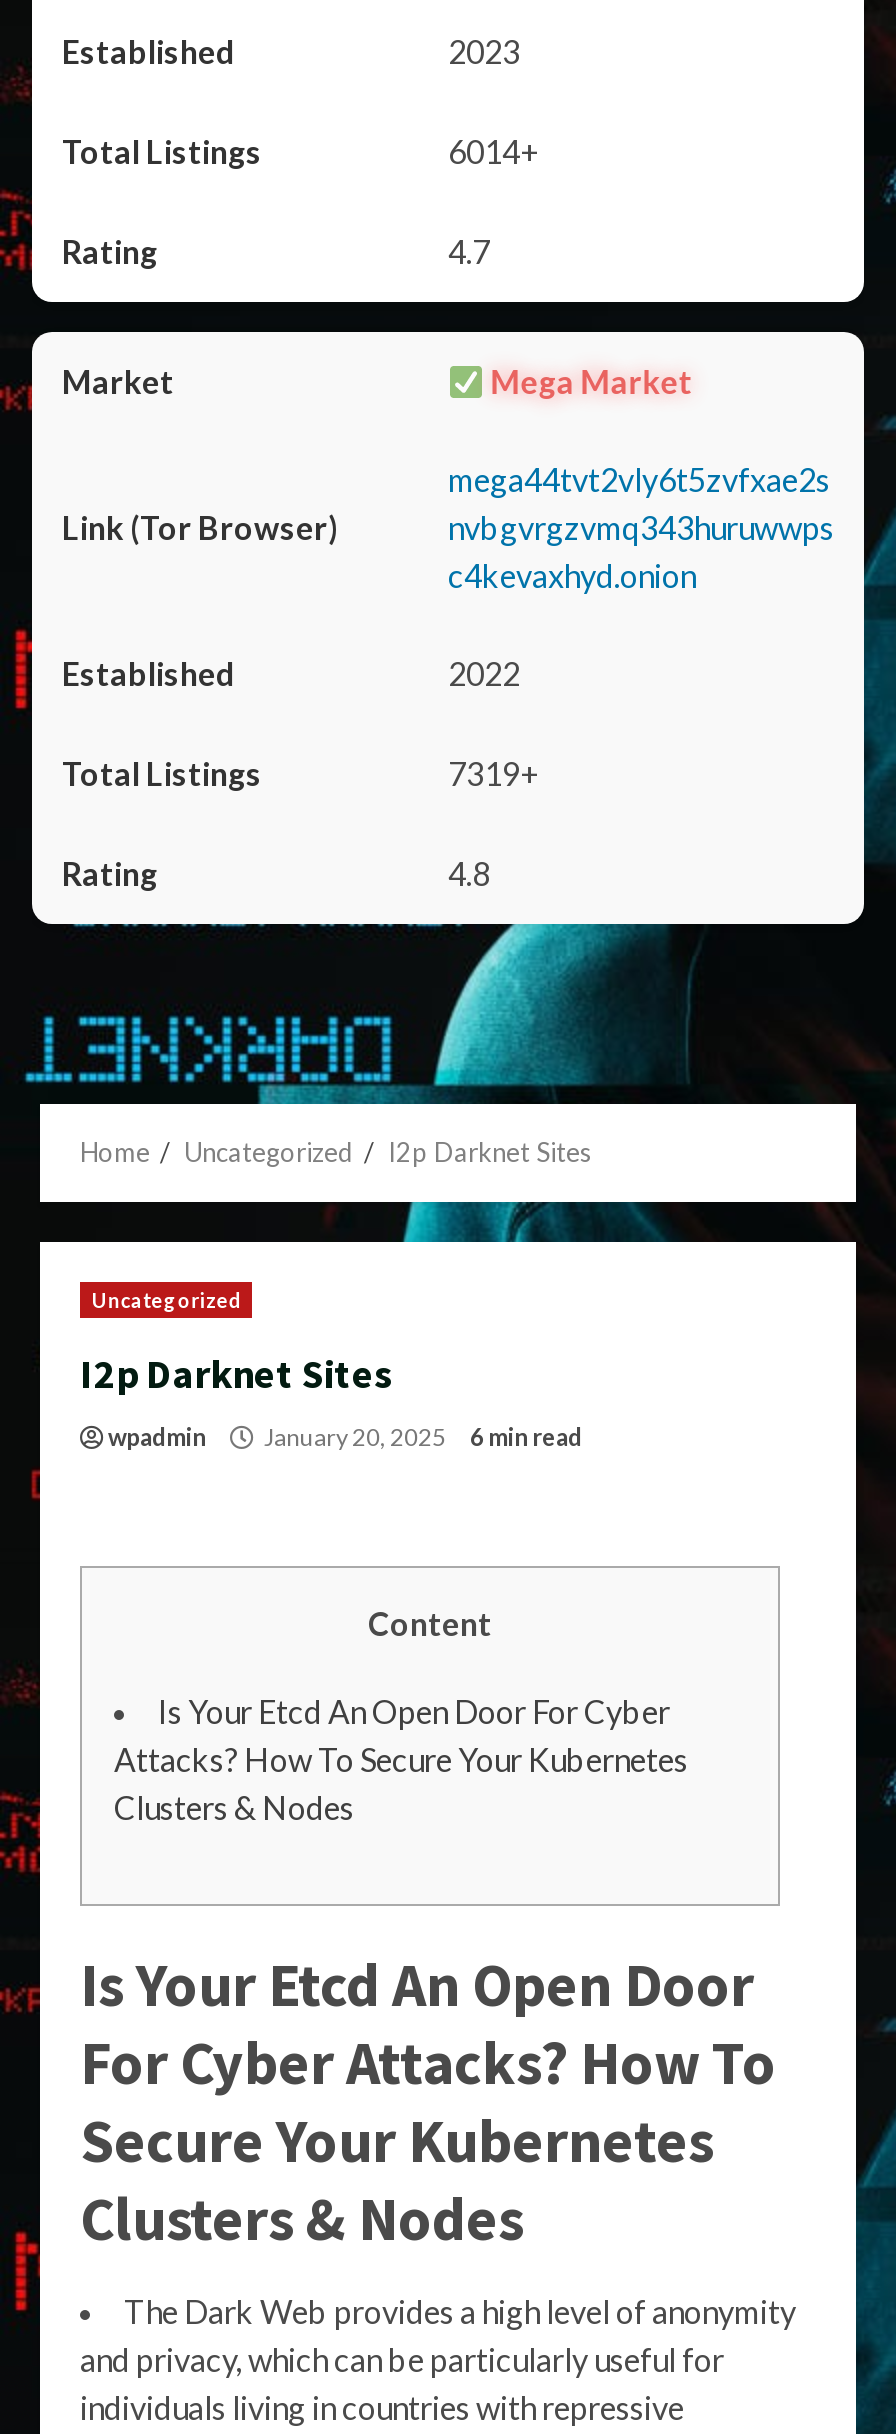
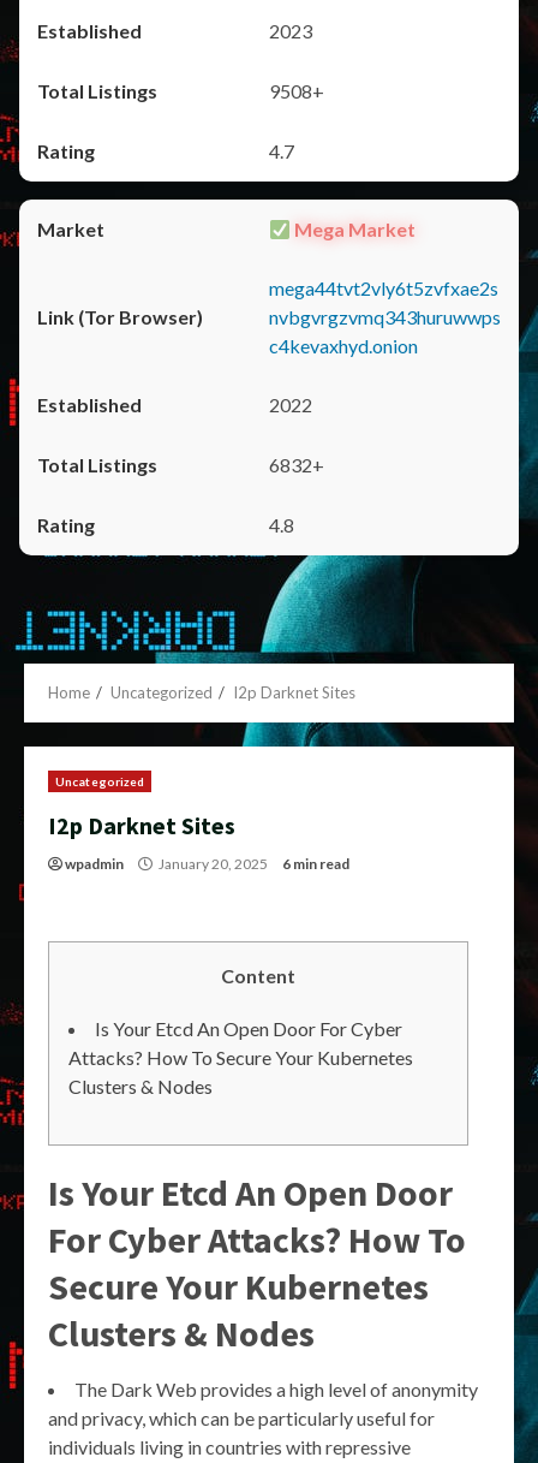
[448,132,540,170] 6014+ -> [269,79,324,102] 9508+
[448,754,540,792] 7319+ -> [269,453,324,476] 6832+

